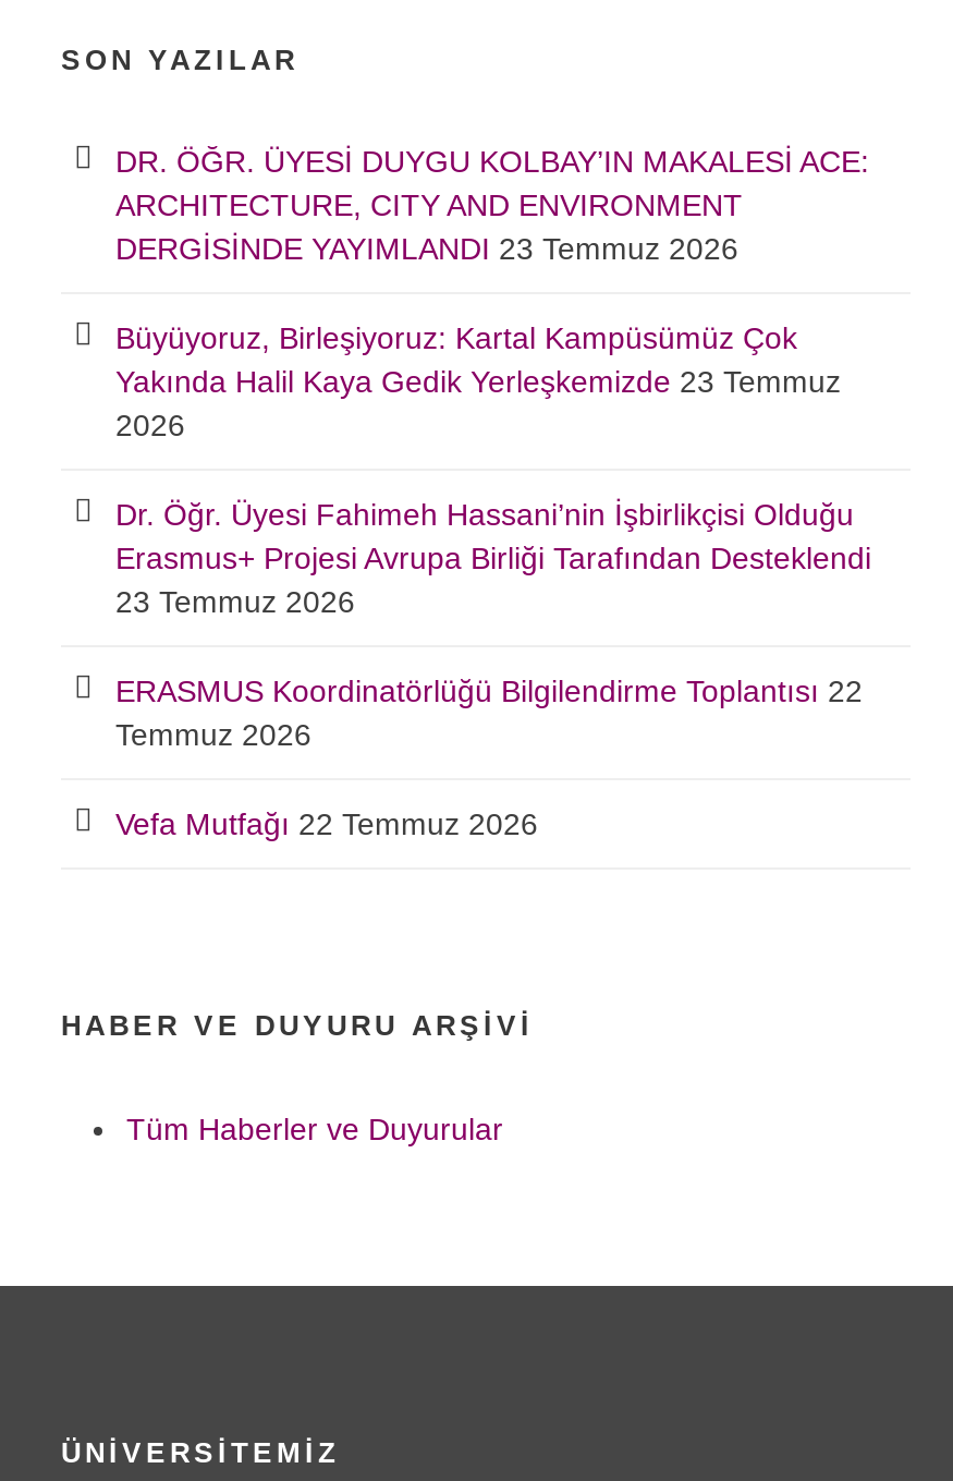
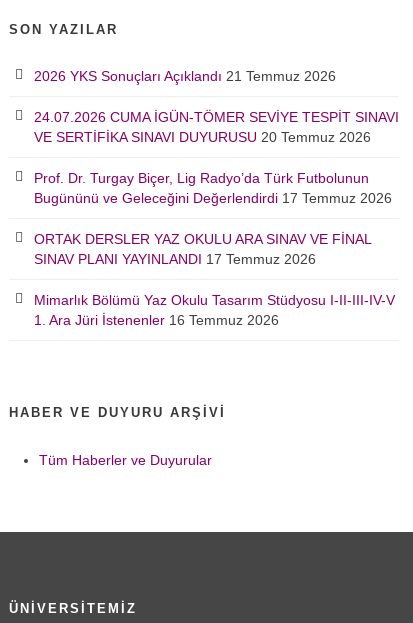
[115,143,869,265] DR. ÖĞR. ÜYESİ DUYGU KOLBAY’IN MAKALESİ ACE: | ARCHITECTURE, CITY AND ENVIRONMENT | DERGİSİNDE YAYIMLANDI 23 Temmuz 2026 -> [34,67,336,83] 2026 YKS Sonuçları Açıklandı 21 Temmuz 2026
[115,319,841,441] Büyüyoruz, Birleşiyoruz: Kartal Kampüsümüz Çok | Yakında Halil Kaya Gedik Yerleşkemizde 23 Temmuz | 2026 -> [34,108,399,144] 24.07.2026 CUMA İGÜN-TÖMER SEVİYE TESPİT SINAVI | VE SERTİFİKA SINAVI DUYURUSU 20 Temmuz 2026
[115,496,871,618] Dr. Öğr. Üyesi Fahimeh Hassani’nin İşbirlikçisi Olduğu | Erasmus+ Projesi Avrupa Birliği Tarafından Desteklendi | 23 Temmuz 2026 -> [34,169,392,205] Prof. Dr. Turgay Biçer, Lig Radyo’da Türk Futbolunun | Bugününü ve Geleceğini Değerlendirdi 17 Temmuz 2026
[115,672,863,751] ERASMUS Koordinatörlüğü Bilgilendirme Toplantısı 22 | Temmuz 2026 -> [34,230,371,266] ORTAK DERSLER YAZ OKULU ARA SINAV VE FİNAL | SINAV PLANI YAYINLANDI 17 Temmuz 2026
[115,805,538,840] Vefa Mutfağı 22 Temmuz 2026 -> [34,291,395,327] Mimarlık Bölümü Yaz Okulu Tasarım Stüdyosu I-II-III-IV-V | 1. Ara Jüri İstenenler 16 Temmuz 2026

